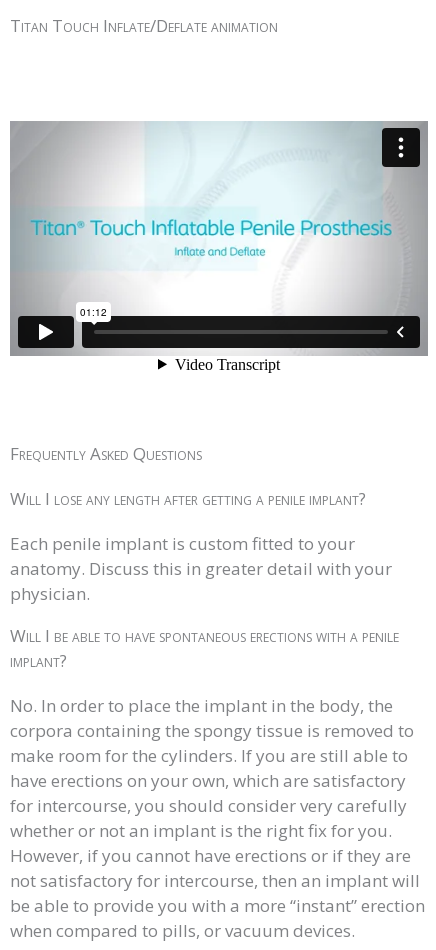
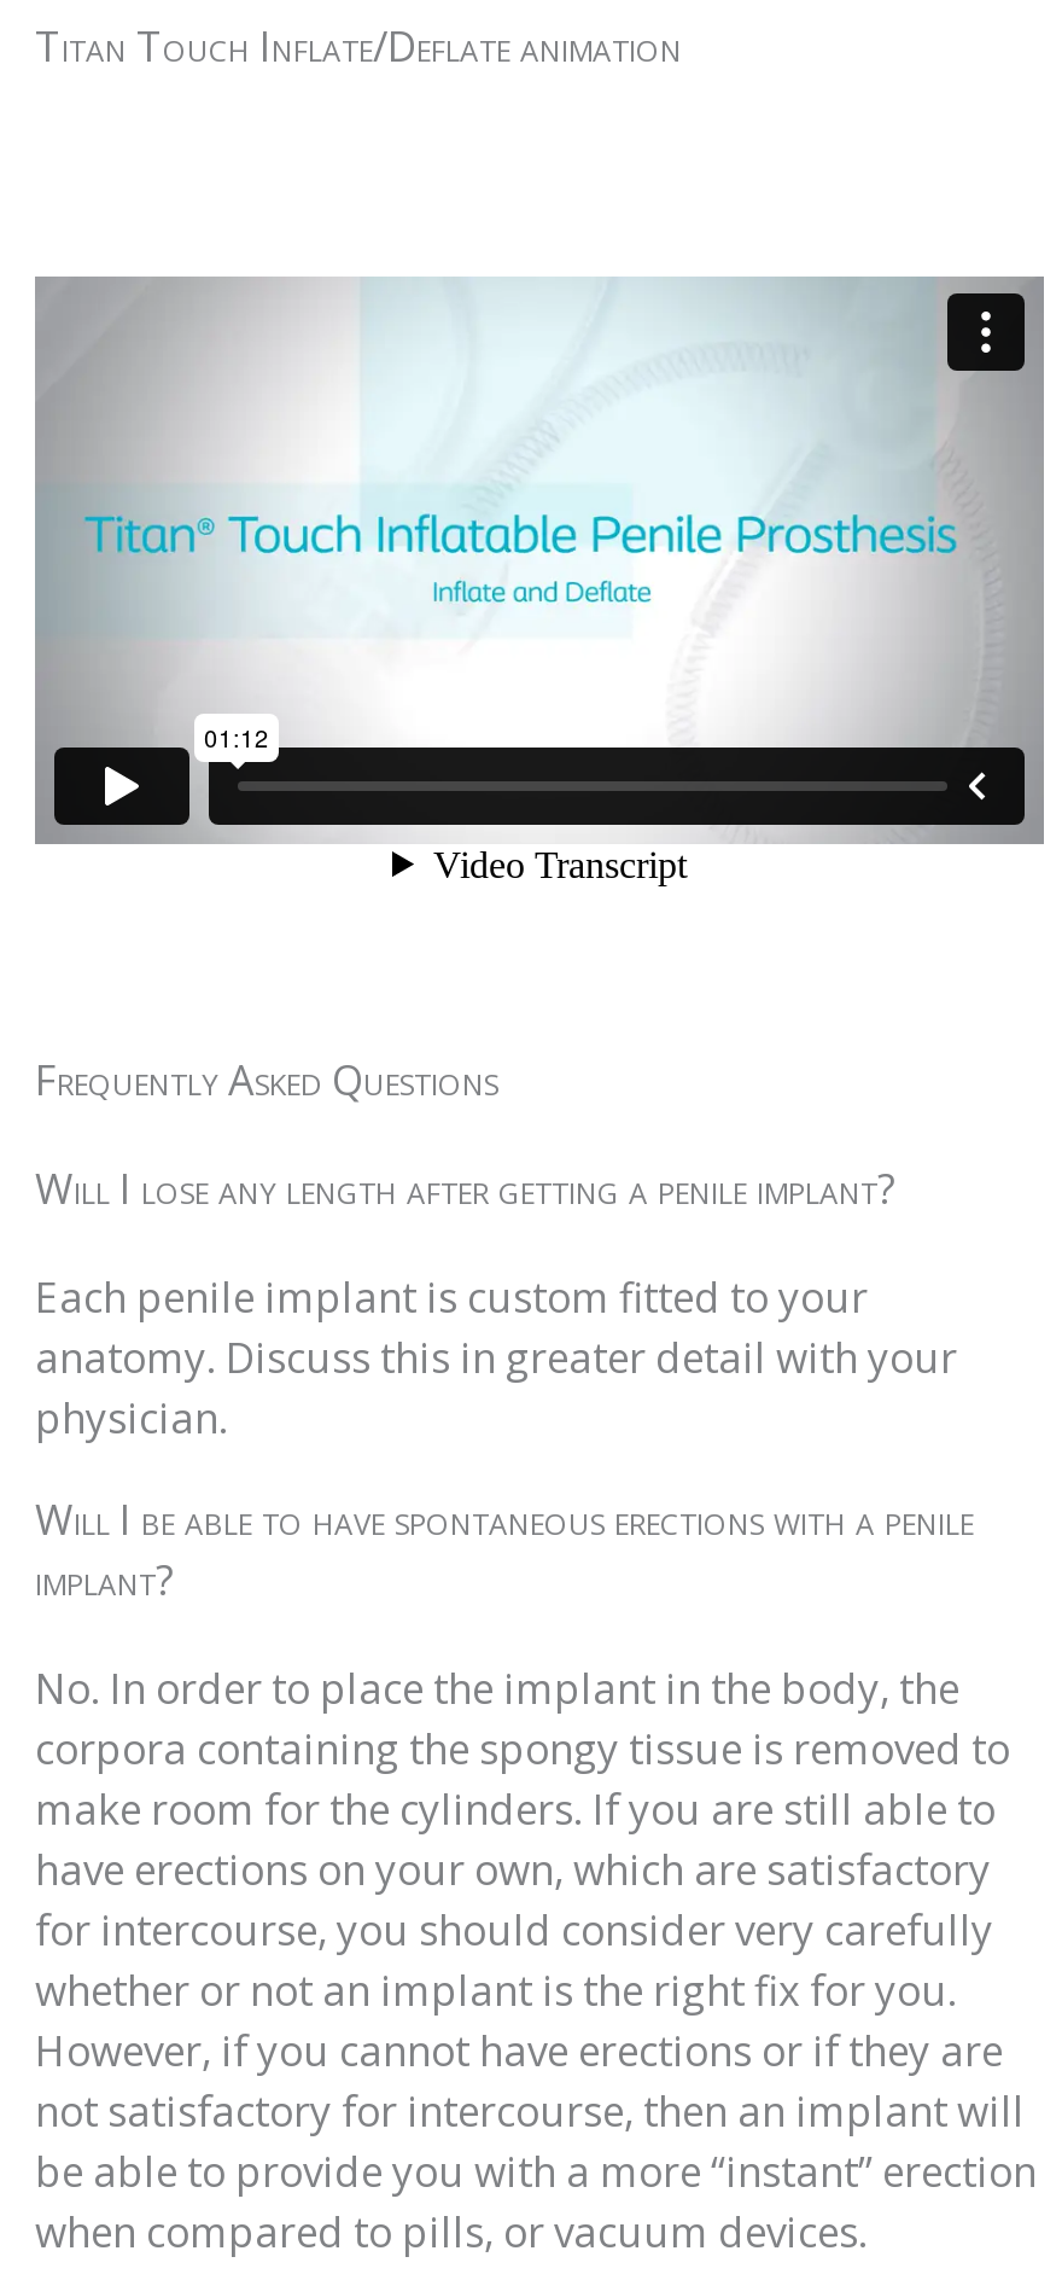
[381,127,421,168] [image] -> [933,293,1025,388] [image]

